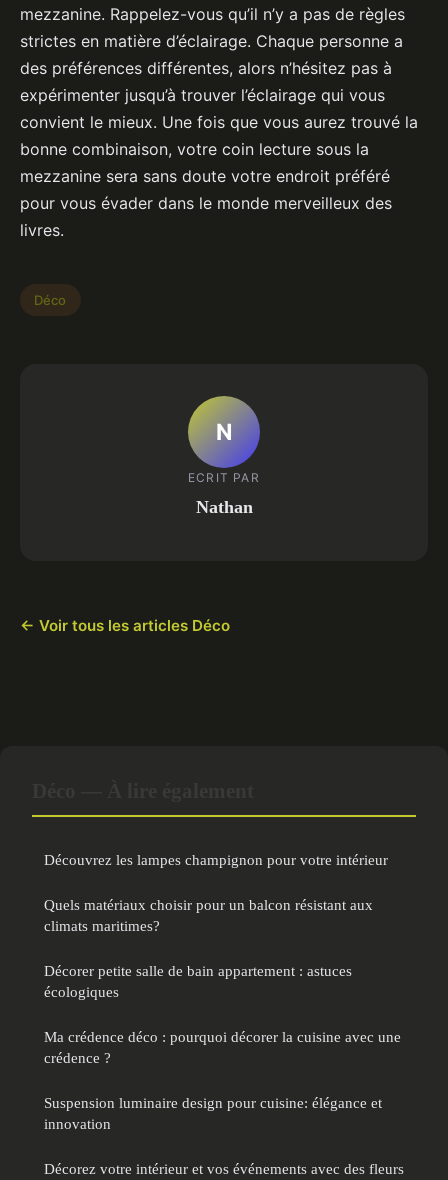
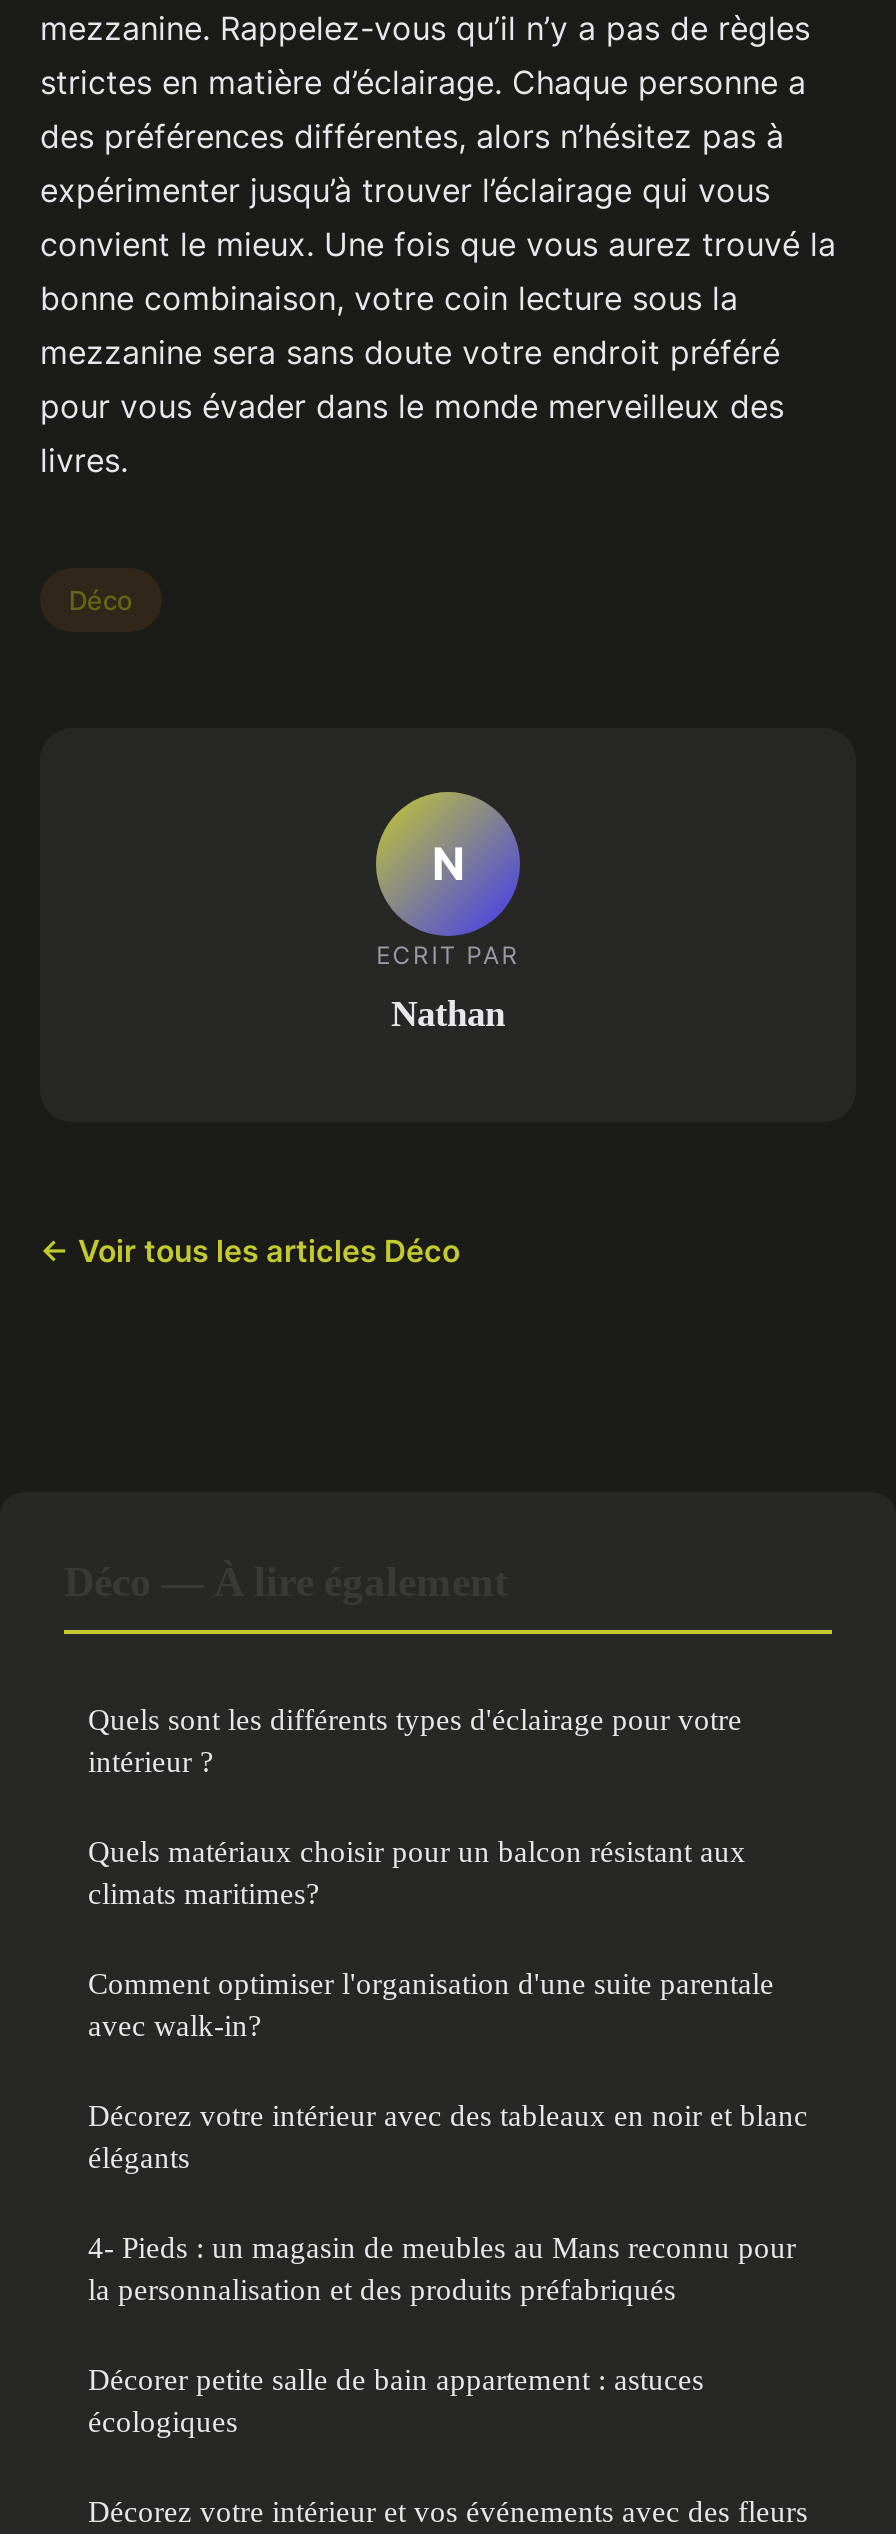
[44,851,388,868] Découvrez les lampes champignon pour votre intérieur -> [88,1702,742,1778] Quels sont les différents types d'éclairage pour votre | intérieur ?
none -> [88,1966,808,2306] Comment optimiser l'organisation d'une suite parentale | avec walk-in? | Décorez votre intérieur avec des tableaux en noir et blanc | élégants | 4- Pieds : un magasin de meubles au Mans reconnu pour | la personnalisation et des produits préfabriqués
moved [44,962,352,1000] -> [88,2362,704,2438]: Décorer petite salle de bain appartement : astuces | écologiques
[44,1028,401,1132] Ma crédence déco : pourquoi décorer la cuisine avec une | crédence ? | Suspension luminaire design pour cuisine: élégance et | innovation -> none

